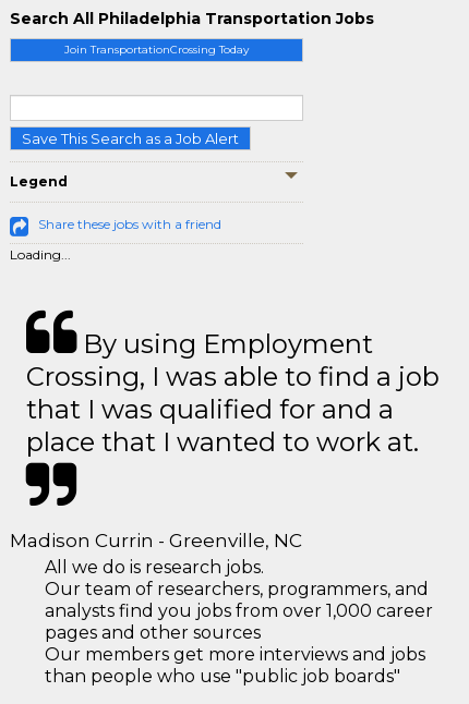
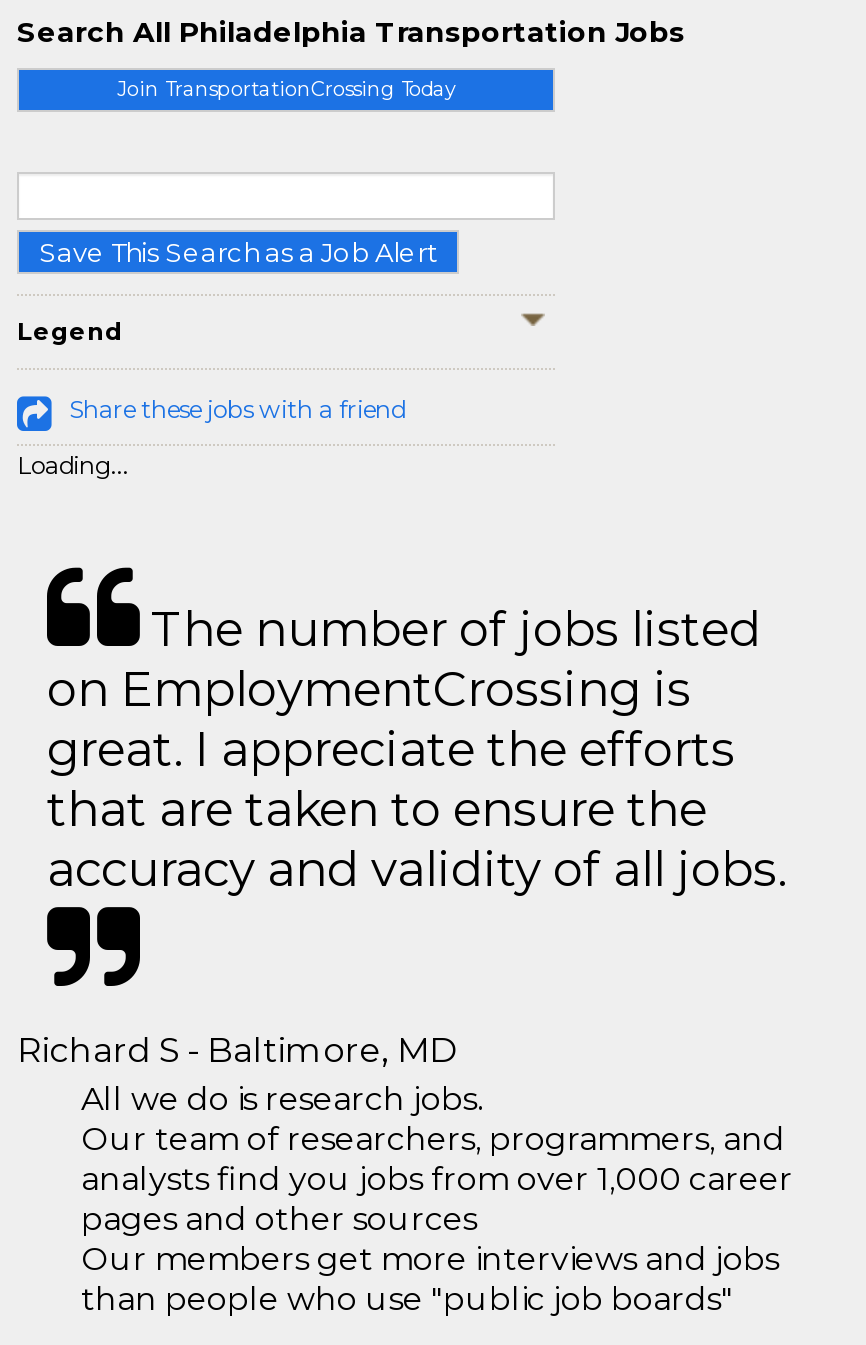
[26,328,440,458] By using Employment | Crossing, I was able to find a job | that I was qualified for and a | place that I wanted to work at. -> [47,600,787,898] The number of jobs listed | on EmploymentCrossing is | great. I appreciate the efforts | that are taken to ensure the | accuracy and validity of all jobs.
[10,530,302,551] Madison Currin - Greenville, NC -> [17,1030,457,1070] Richard S - Baltimore, MD

